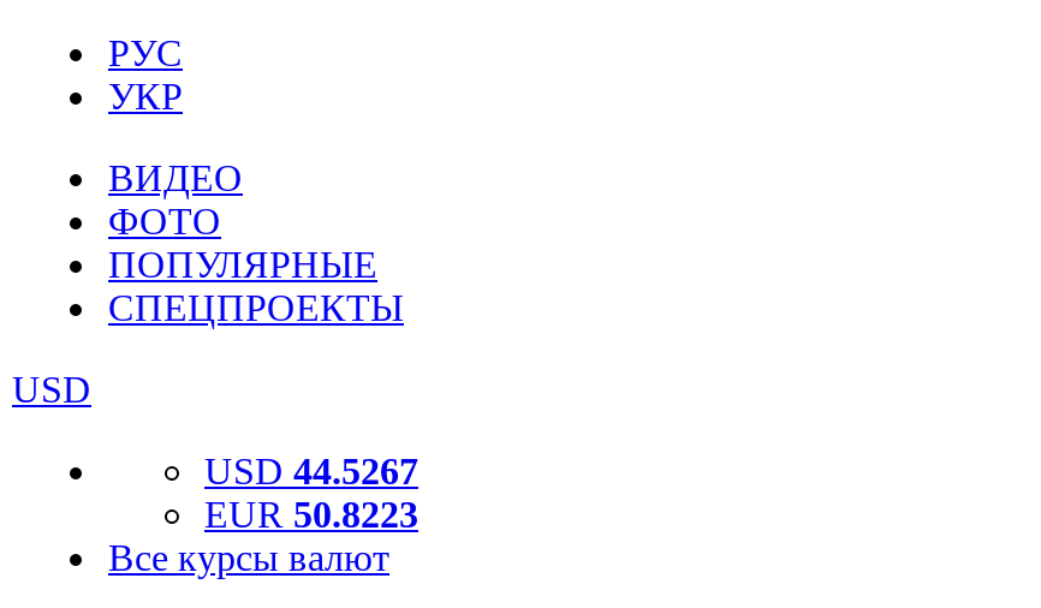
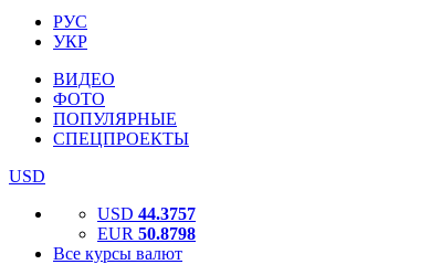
[204,451,418,491] USD 44.5267 -> [97,204,196,223] USD 44.3757
[204,494,418,535] EUR 50.8223 -> [97,224,196,243] EUR 50.8798

